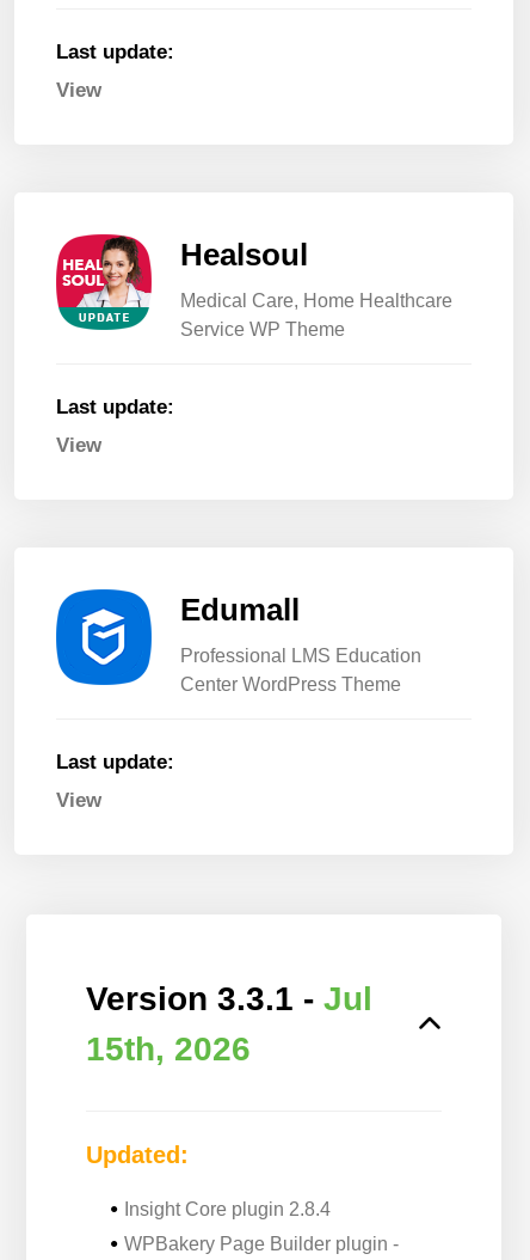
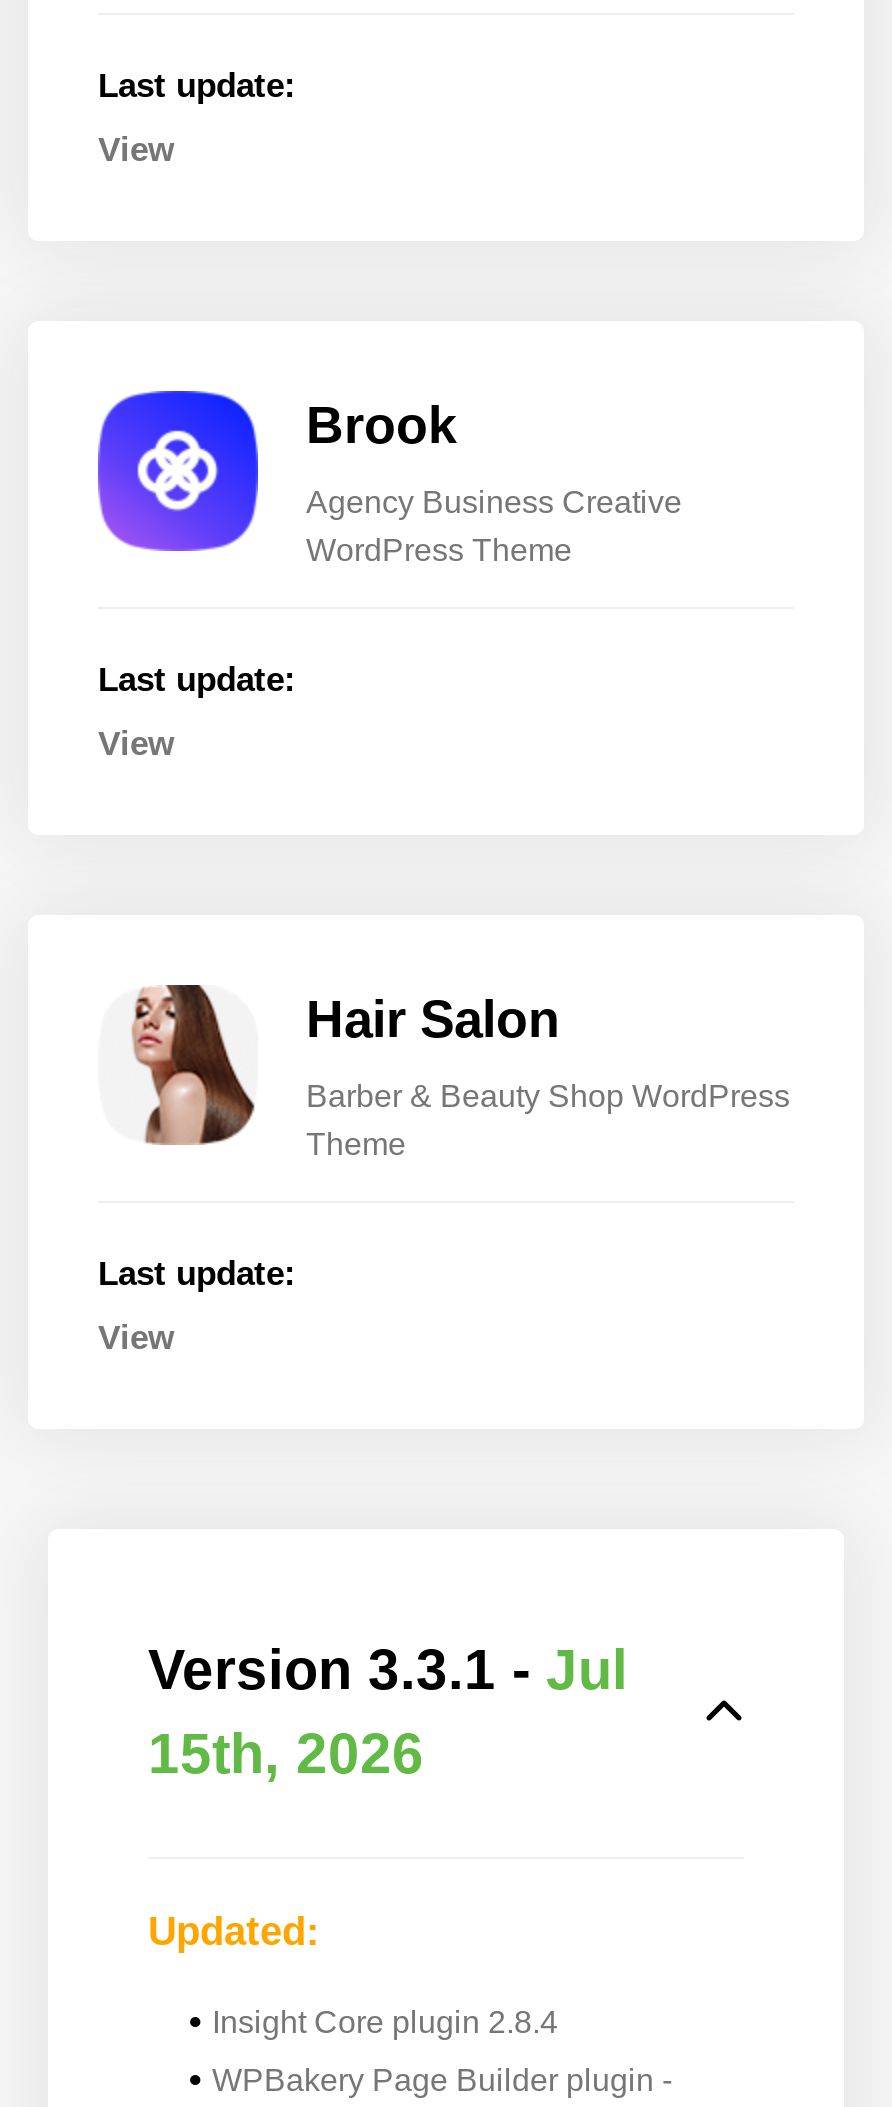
[55,233,308,331] [image] | Healsoul -> [96,389,456,553] [image] | Brook
[180,290,452,340] Medical Care, Home Healthcare | Service WP Theme -> [306,485,682,567] Agency Business Creative | WordPress Theme
[55,588,300,686] [image] | Edumall -> [98,983,560,1147] [image] | Hair Salon
[180,646,421,695] Professional LMS Education | Center WordPress Theme -> [306,1079,790,1161] Barber & Beauty Shop WordPress | Theme

